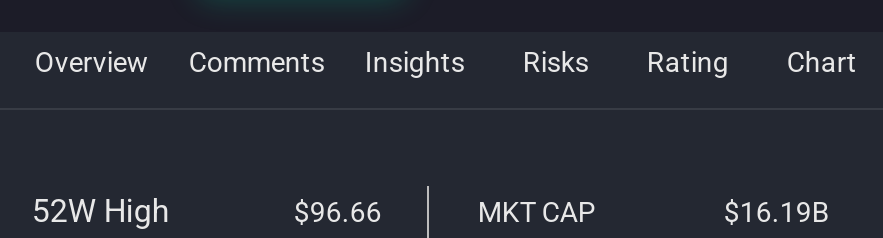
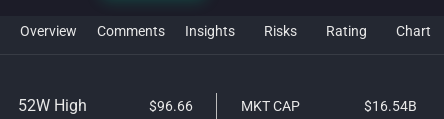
[724,196,830,228] $16.19B -> [364,98,417,114] $16.54B

